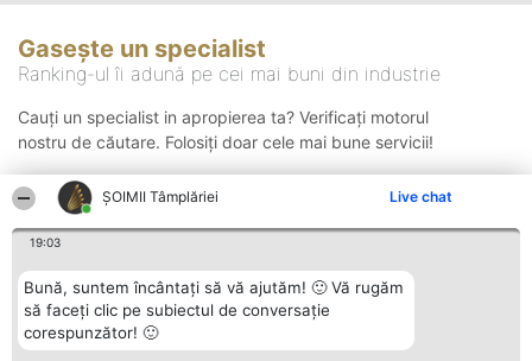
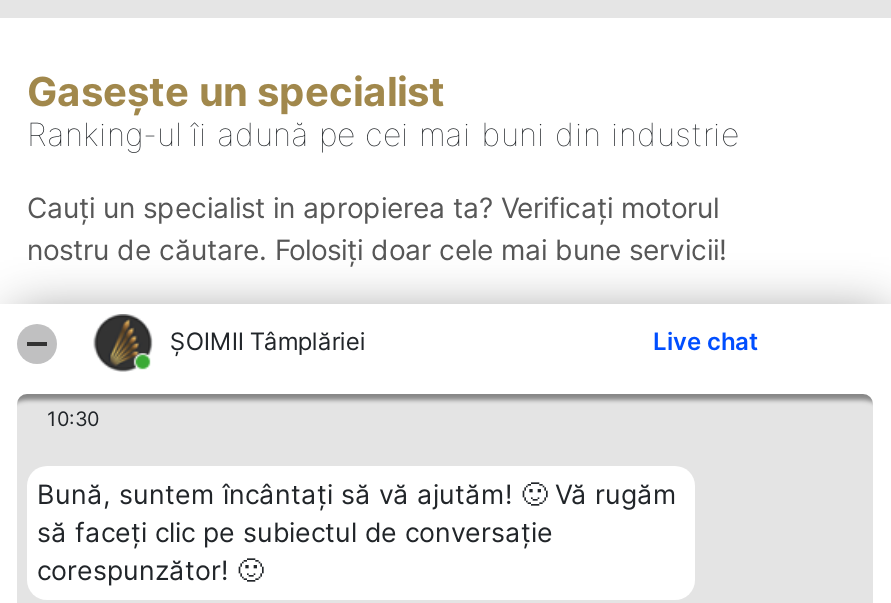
[30,235,61,249] 19:03 -> [47,406,99,430] 10:30

